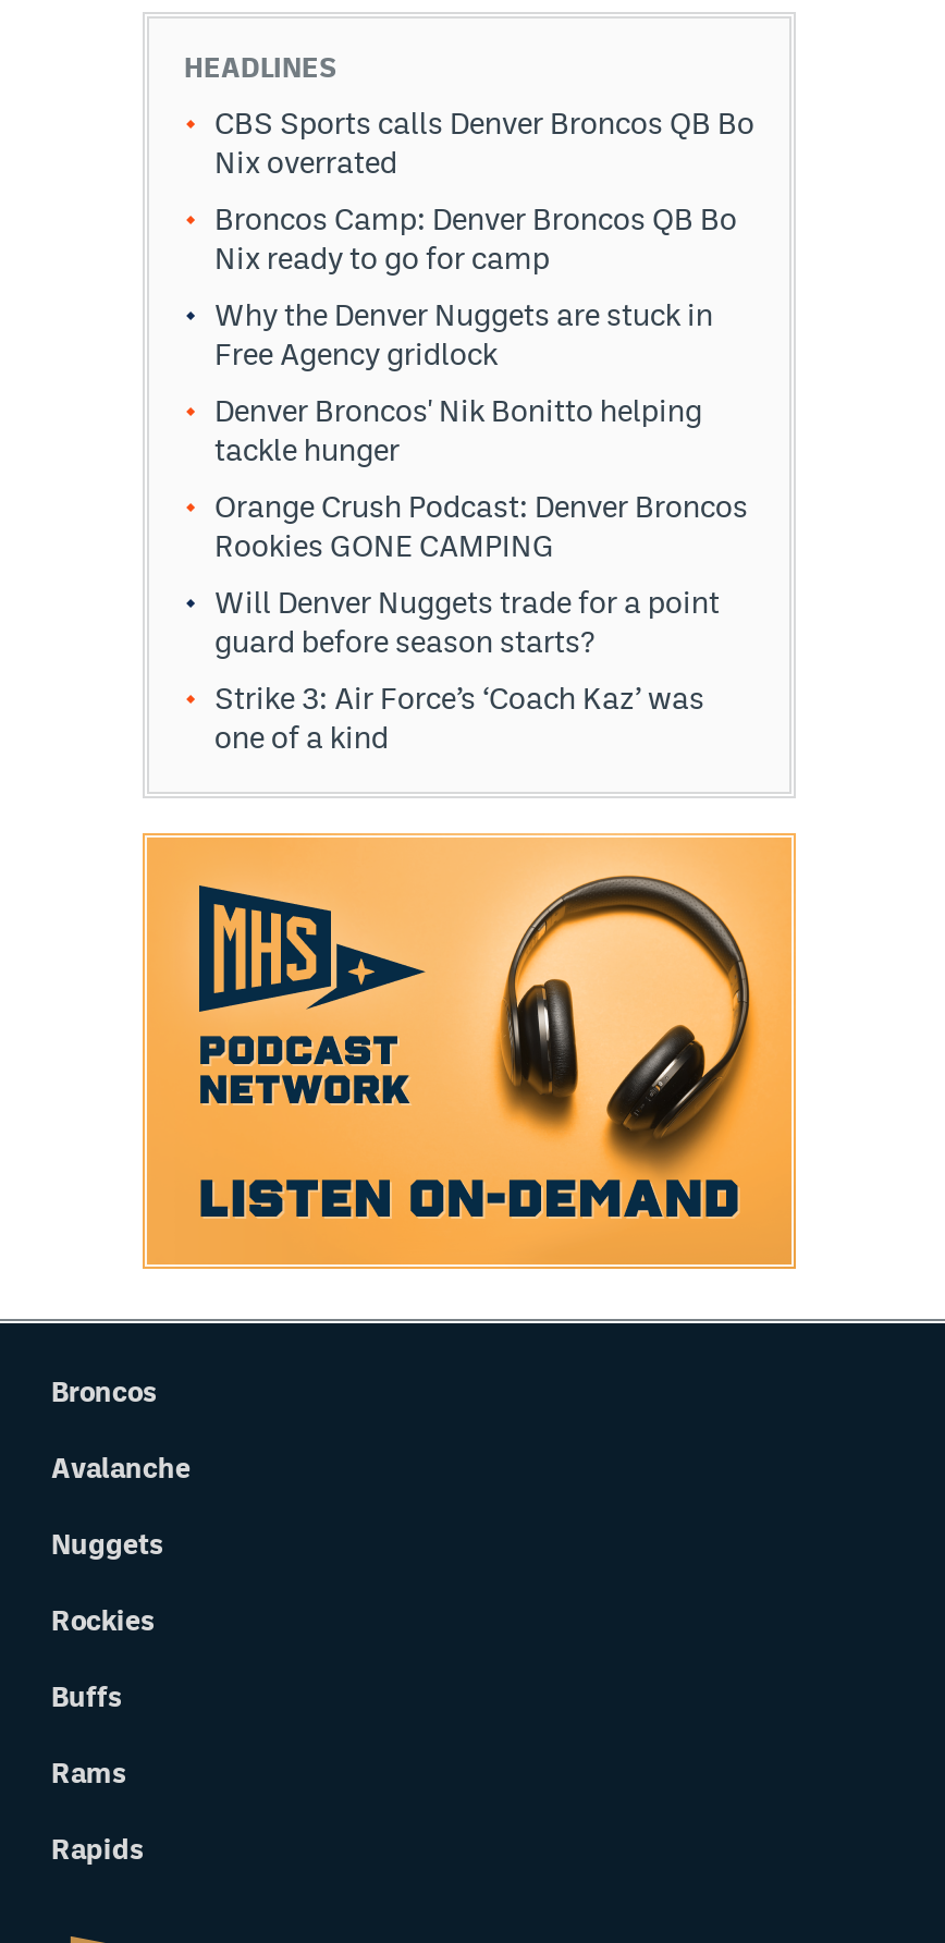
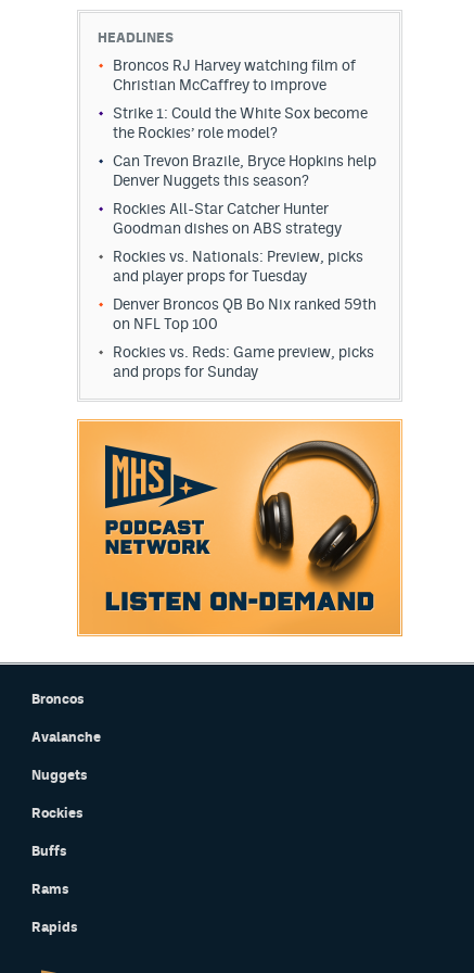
[214,106,754,180] CBS Sports calls Denver Broncos QB Bo | Nix overrated -> [113,57,356,94] Broncos RJ Harvey watching film of | Christian McCaffrey to improve
[214,202,737,276] Broncos Camp: Denver Broncos QB Bo | Nix ready to go for camp -> [113,105,368,141] Strike 1: Could the White Sox become | the Rockies’ role model?
[214,298,713,372] Why the Denver Nuggets are stuck in | Free Agency gridlock -> [113,152,376,189] Can Trevon Brazile, Bryce Hopkins help | Denver Nuggets this season?
[214,394,702,468] Denver Broncos' Nik Bonitto helping | tackle hunger -> [113,200,342,237] Rockies All-Star Catcher Hunter | Goodman dishes on ABS strategy
[214,490,748,564] Orange Crush Podcast: Denver Broncos | Rookies GONE CAMPING -> [113,248,363,285] Rockies vs. Nationals: Preview, picks | and player props for Tuesday
[214,586,720,660] Will Denver Nuggets trade for a point | guard before season starts? -> [113,296,376,333] Denver Broncos QB Bo Nix ranked 59th | on NFL Top 100
[214,681,704,755] Strike 3: Air Force’s ‘Coach Kaz’ was | one of a kind -> [113,343,374,380] Rockies vs. Reds: Game preview, picks | and props for Sunday

